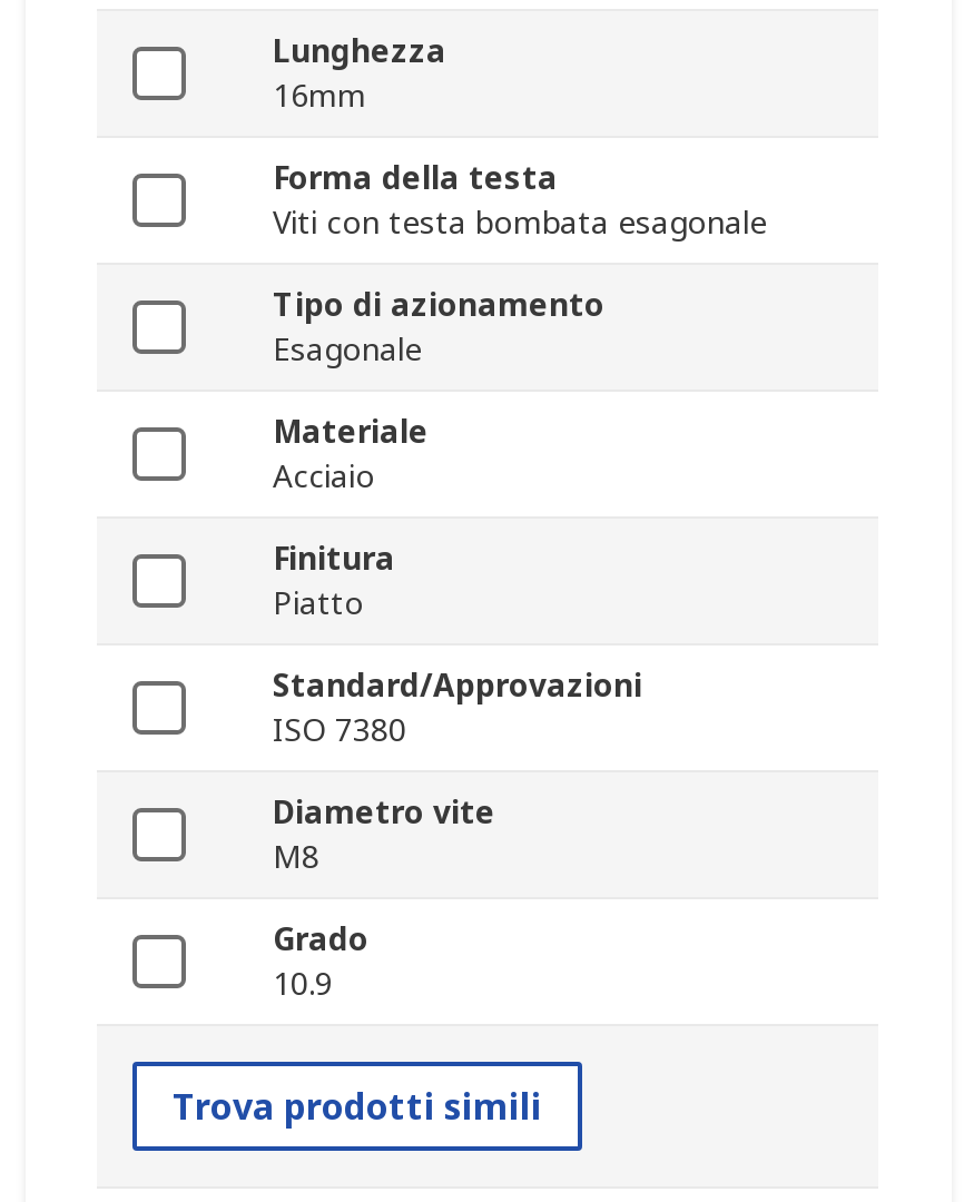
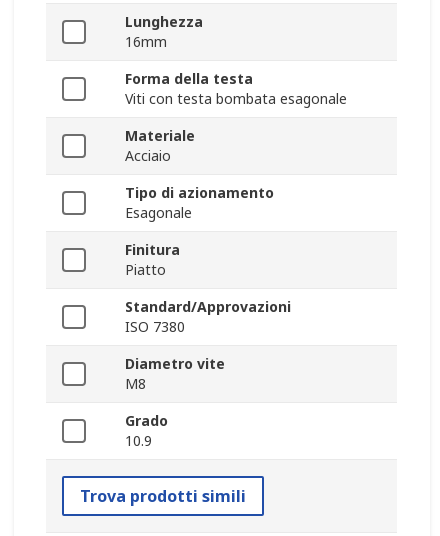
moved [273,284,604,371] -> [125,183,274,222]: Tipo di azionamento | Esagonale
moved [273,411,429,497] -> [125,126,195,165]: Materiale | Acciaio

